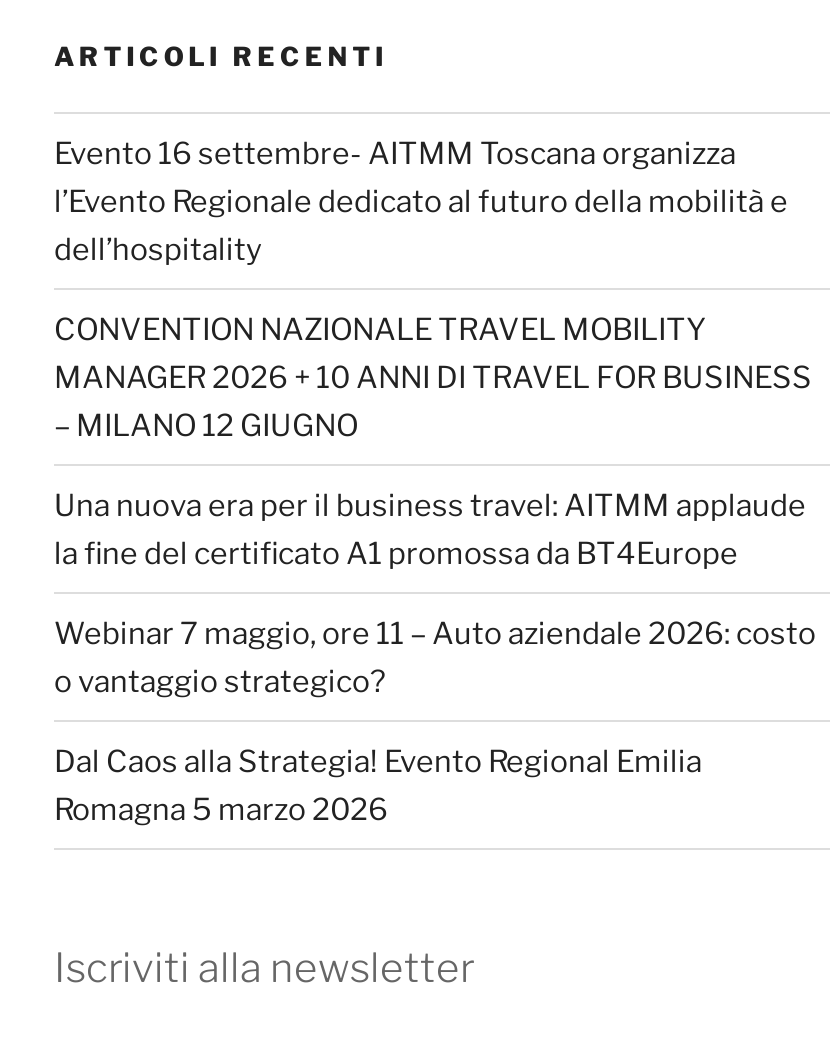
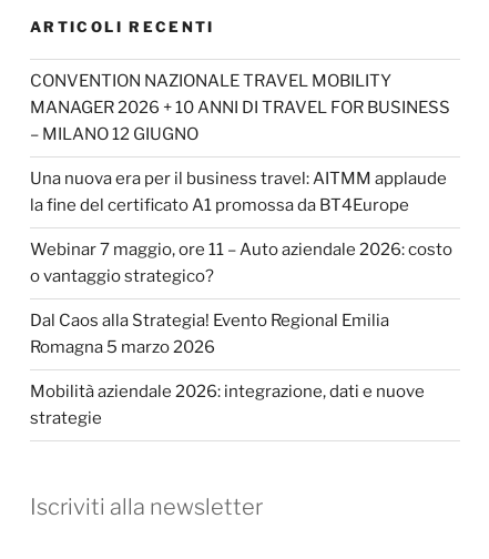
[54,136,788,268] Evento 16 settembre- AITMM Toscana organizza | l’Evento Regionale dedicato al futuro della mobilità e | dell’hospitality -> none
moved [54,312,816,828] -> [30,71,452,357]: CONVENTION NAZIONALE TRAVEL MOBILITY | MANAGER 2026 + 10 ANNI DI TRAVEL FOR BUSINESS | – MILANO 12 GIUGNO | ... | Dal Caos alla Strategia! Evento Regional Emilia | Romagna 5 marzo 2026
none -> [30,382,425,428] Mobilità aziendale 2026: integrazione, dati e nuove | strategie

